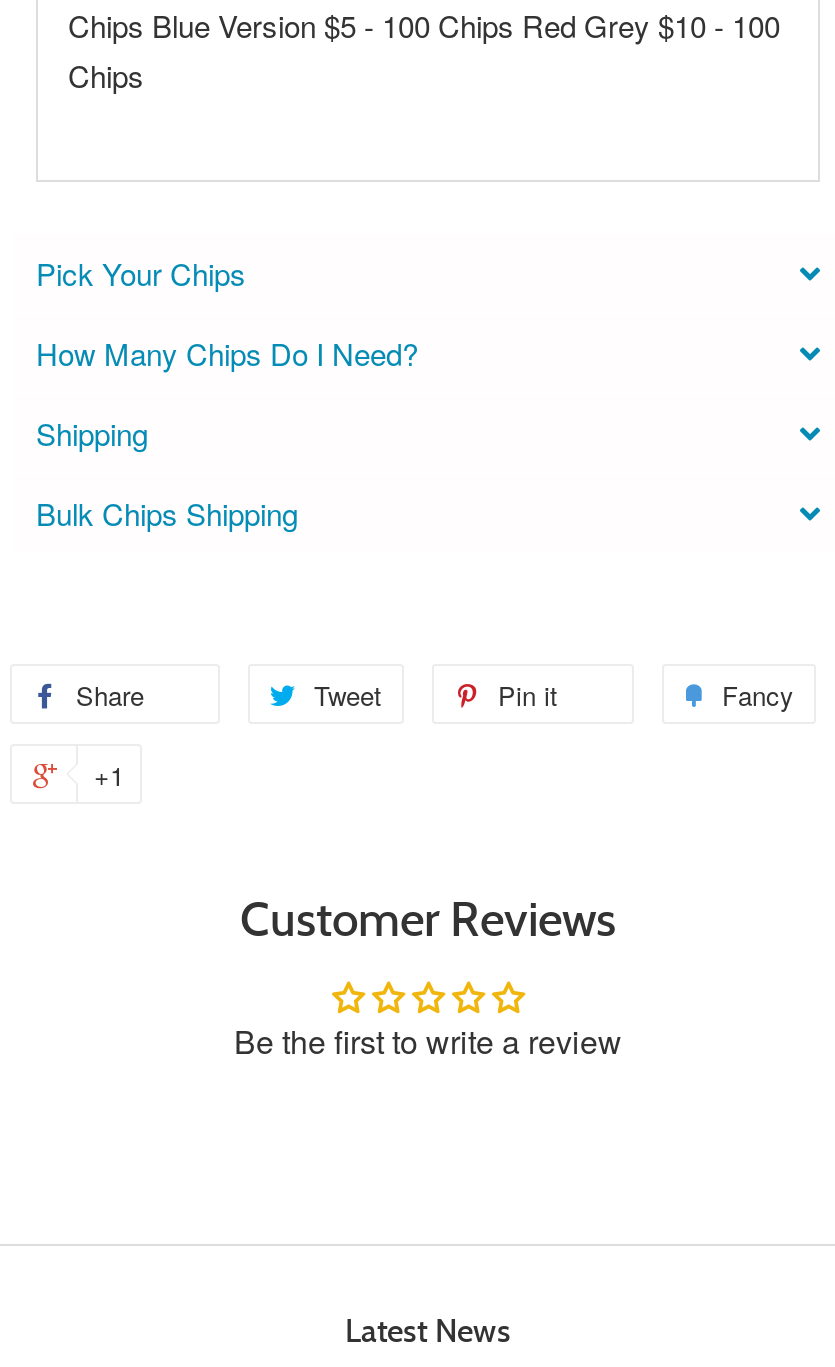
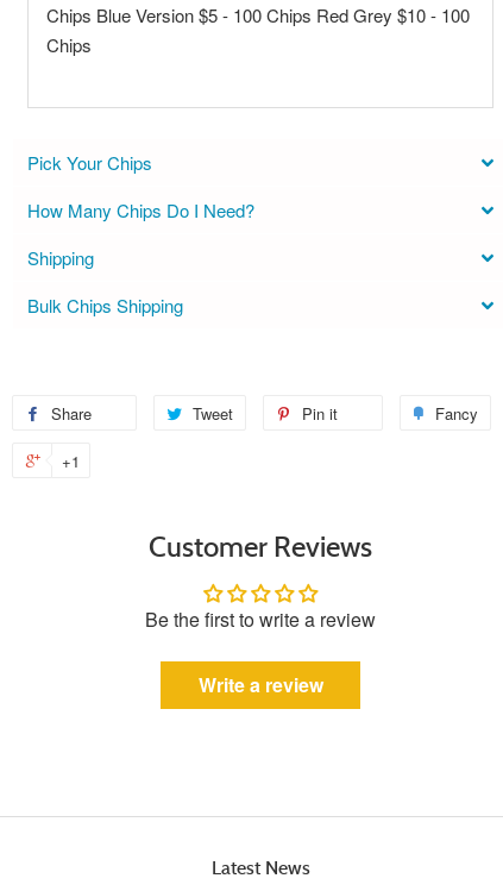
none -> [198,671,323,698] Write a review

